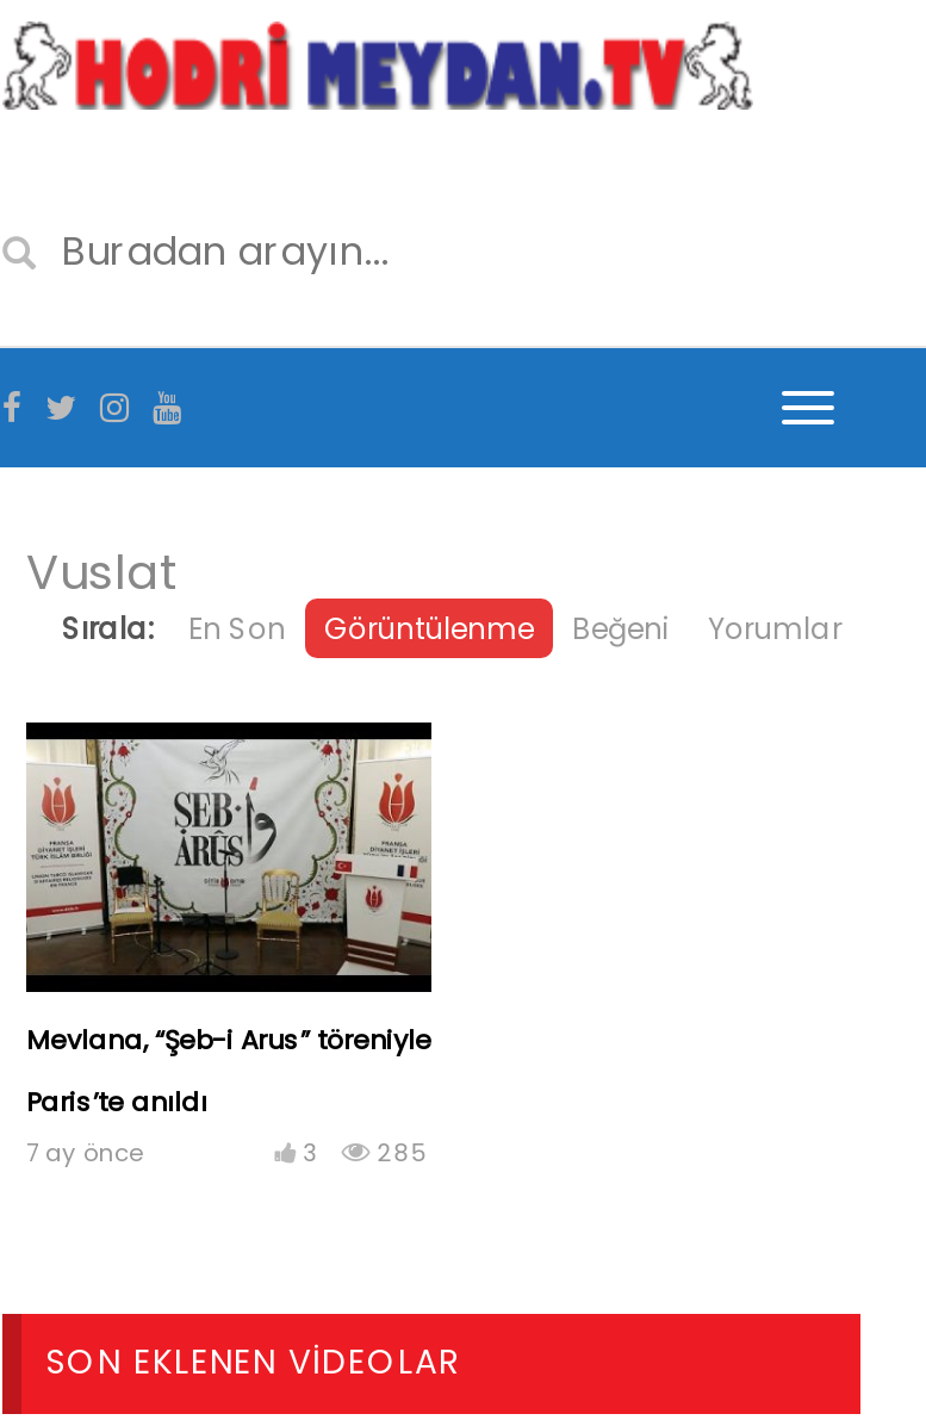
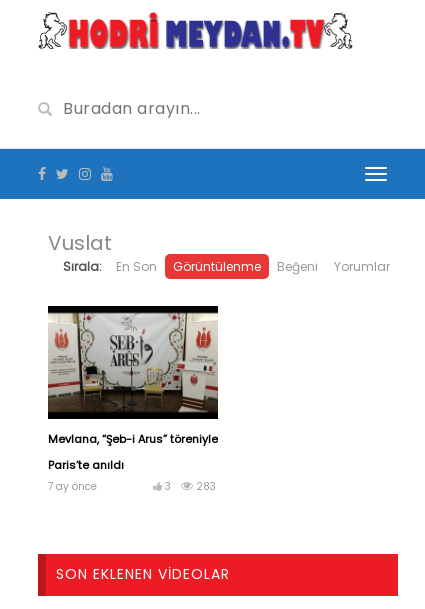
[303,1136,427,1172] 3 285 -> [165,479,216,494] 3 283

